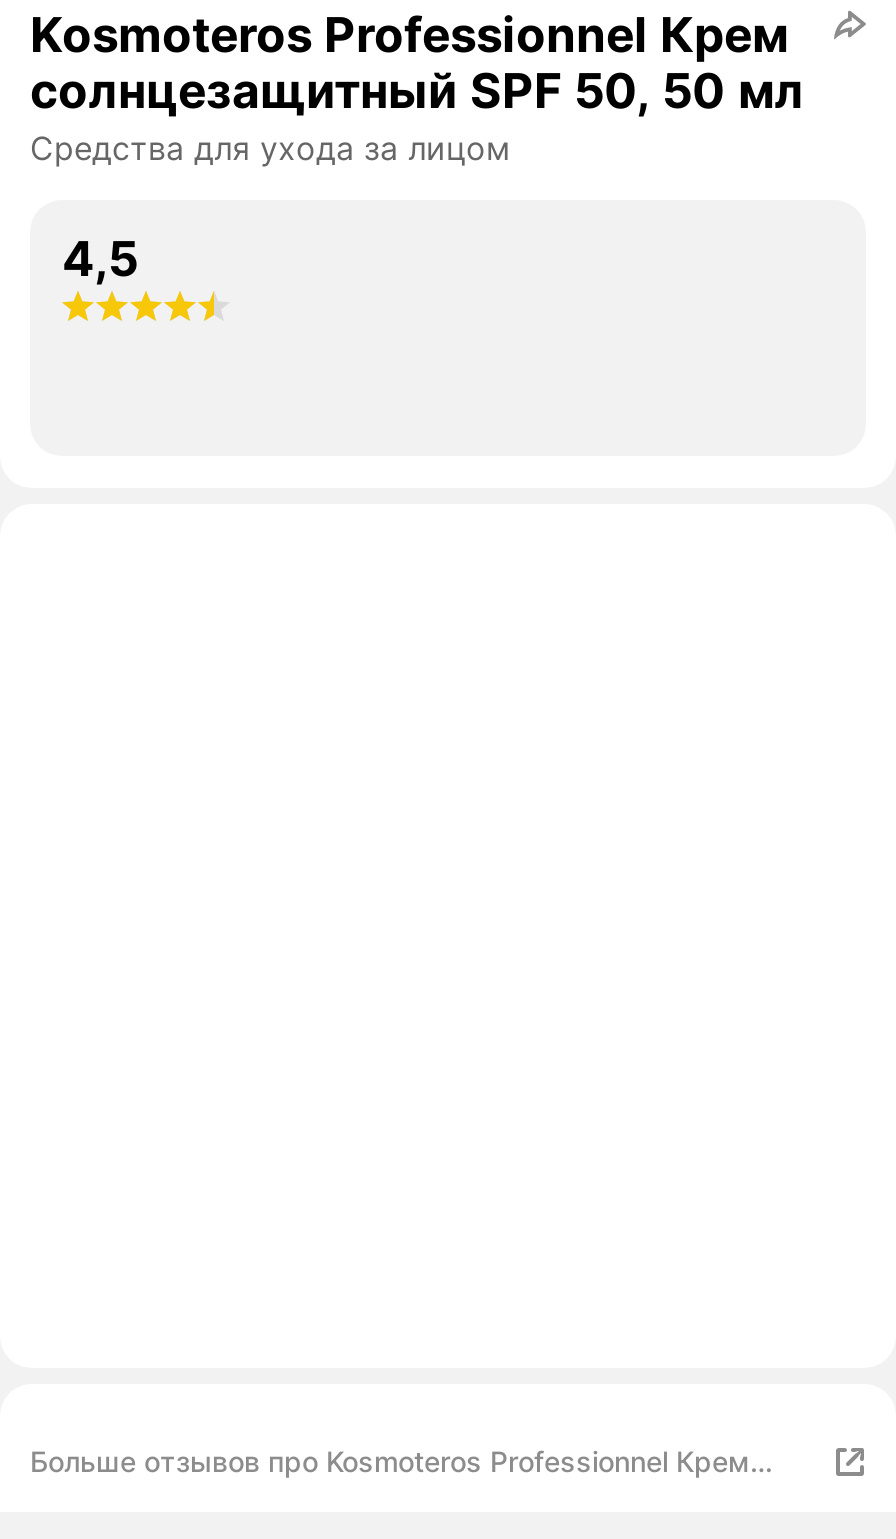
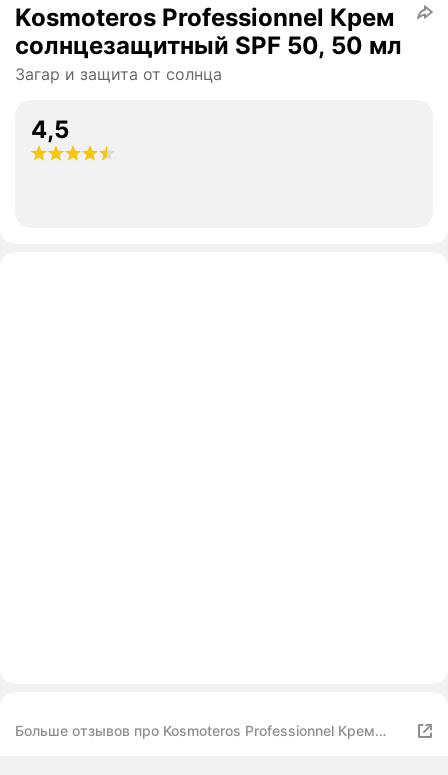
[30,128,510,168] Средства для ухода за лицом -> [15,64,222,84] Загар и защита от солнца

